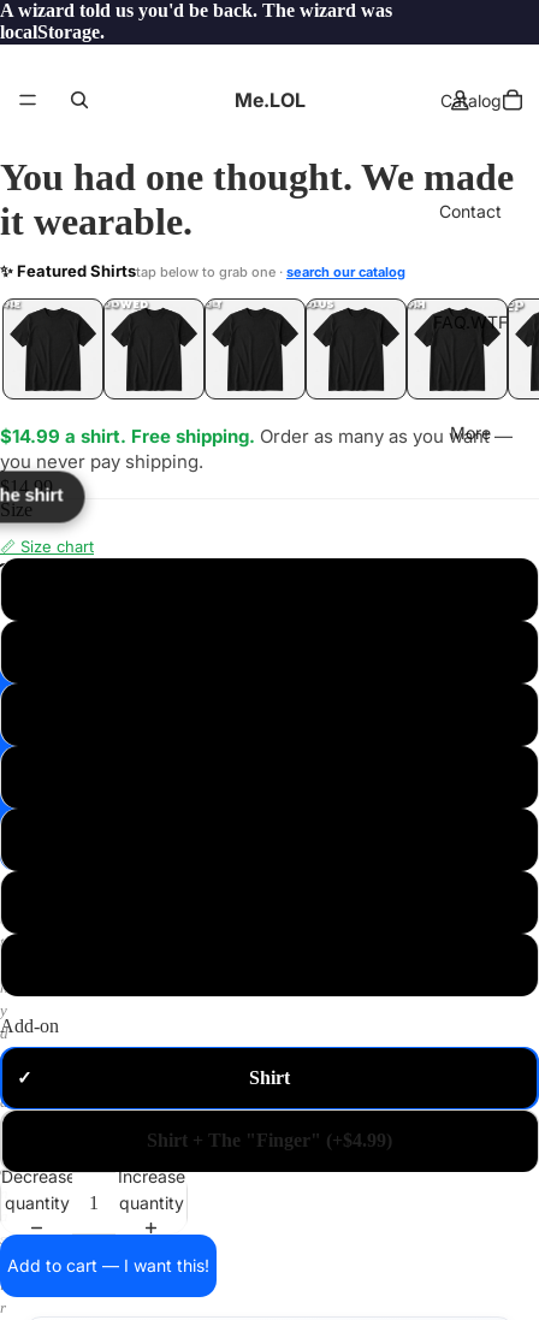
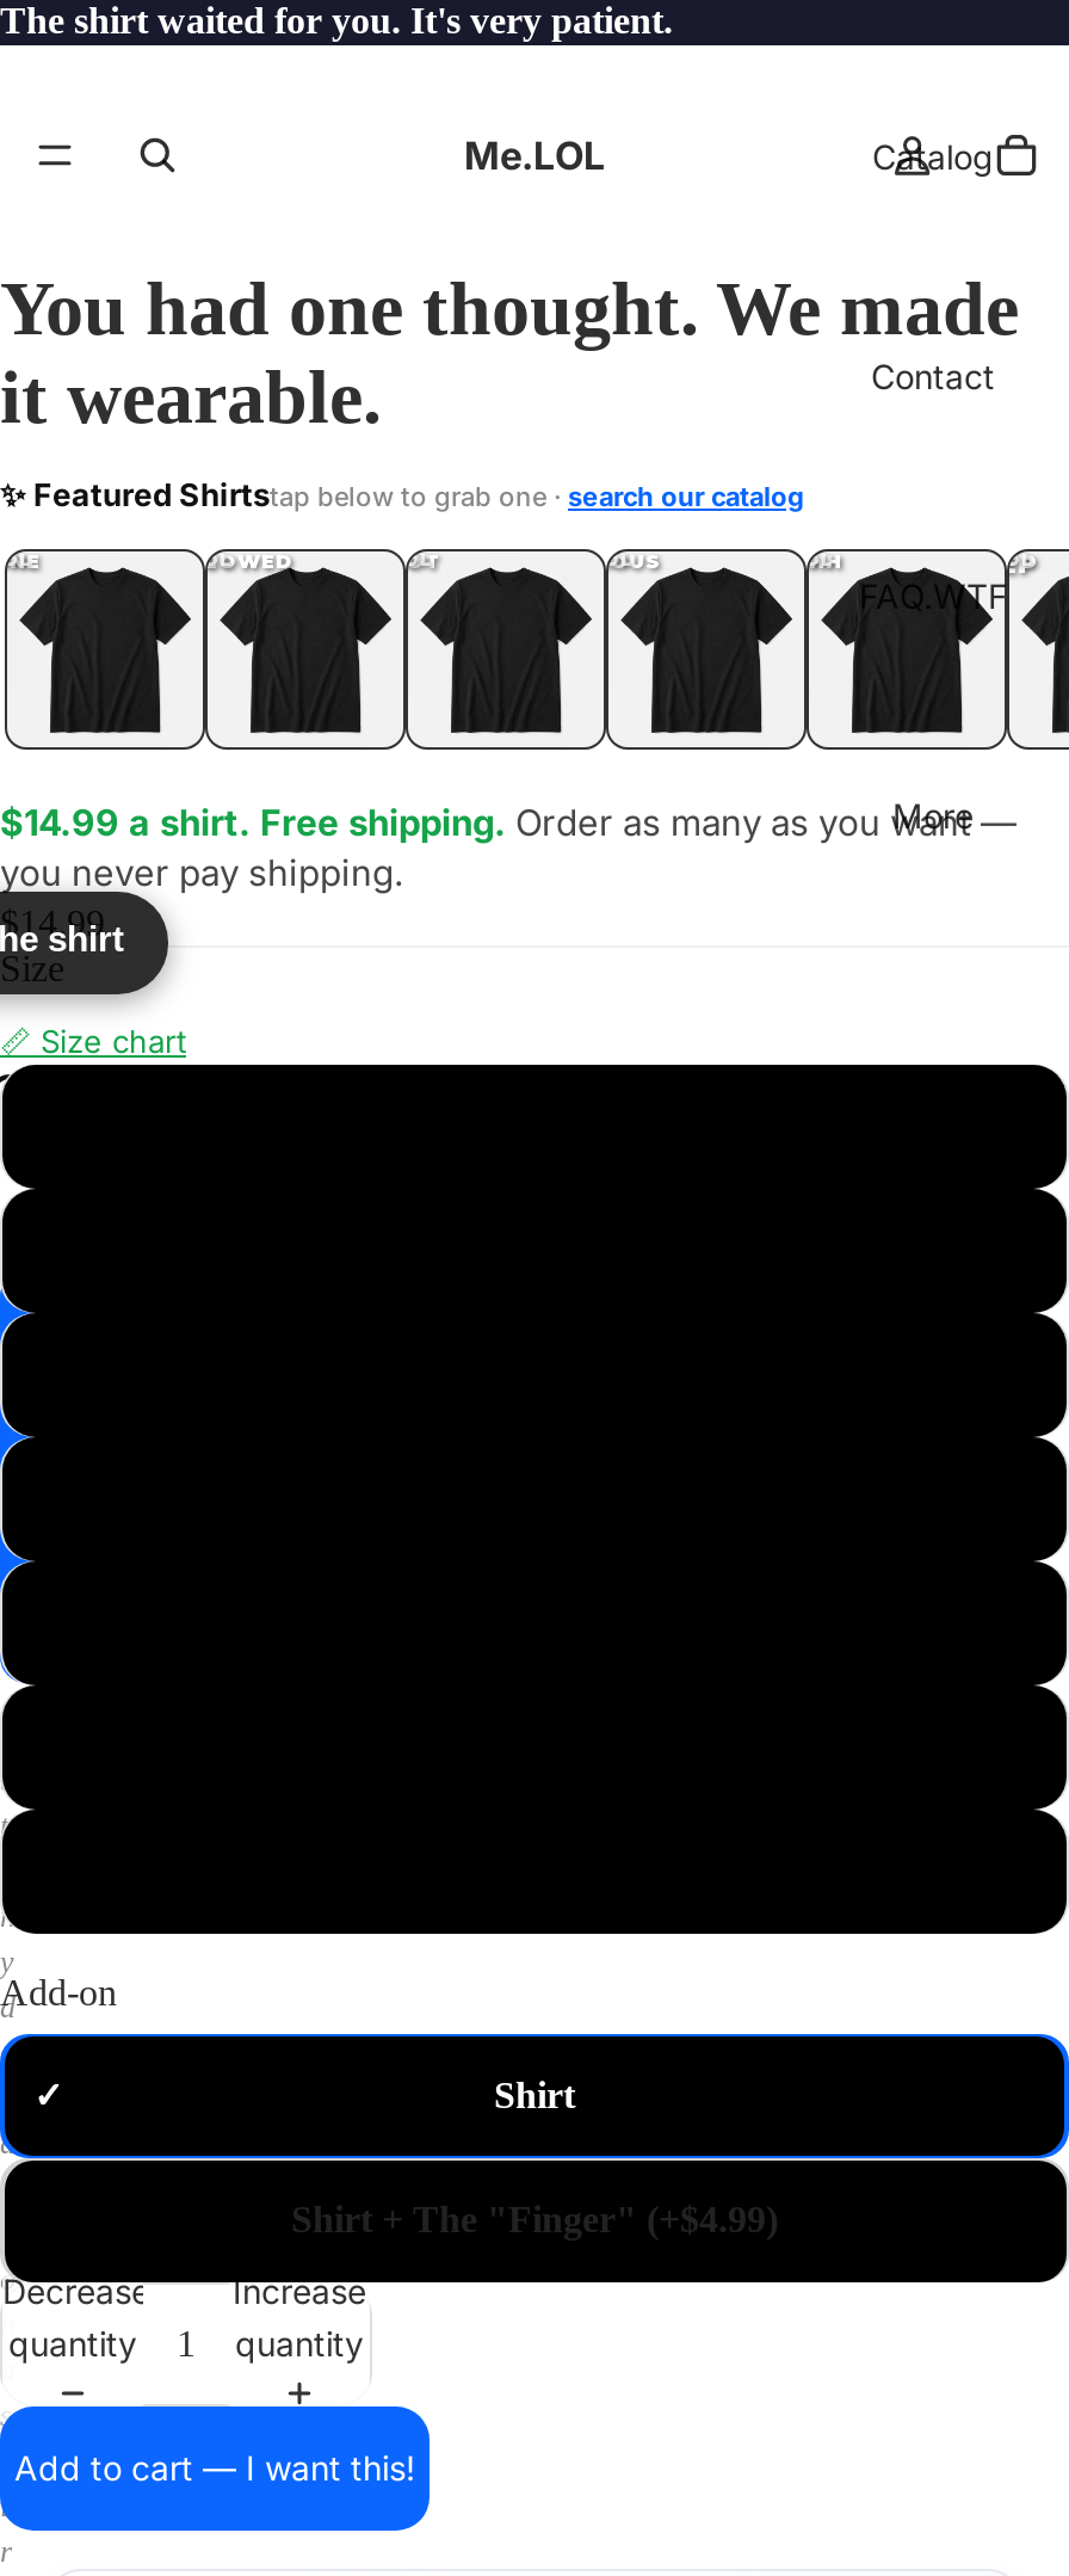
[0,0,392,42] A wizard told us you'd be back. The wizard was | localStorage. -> [0,0,673,41] The shirt waited for you. It's very patient.

